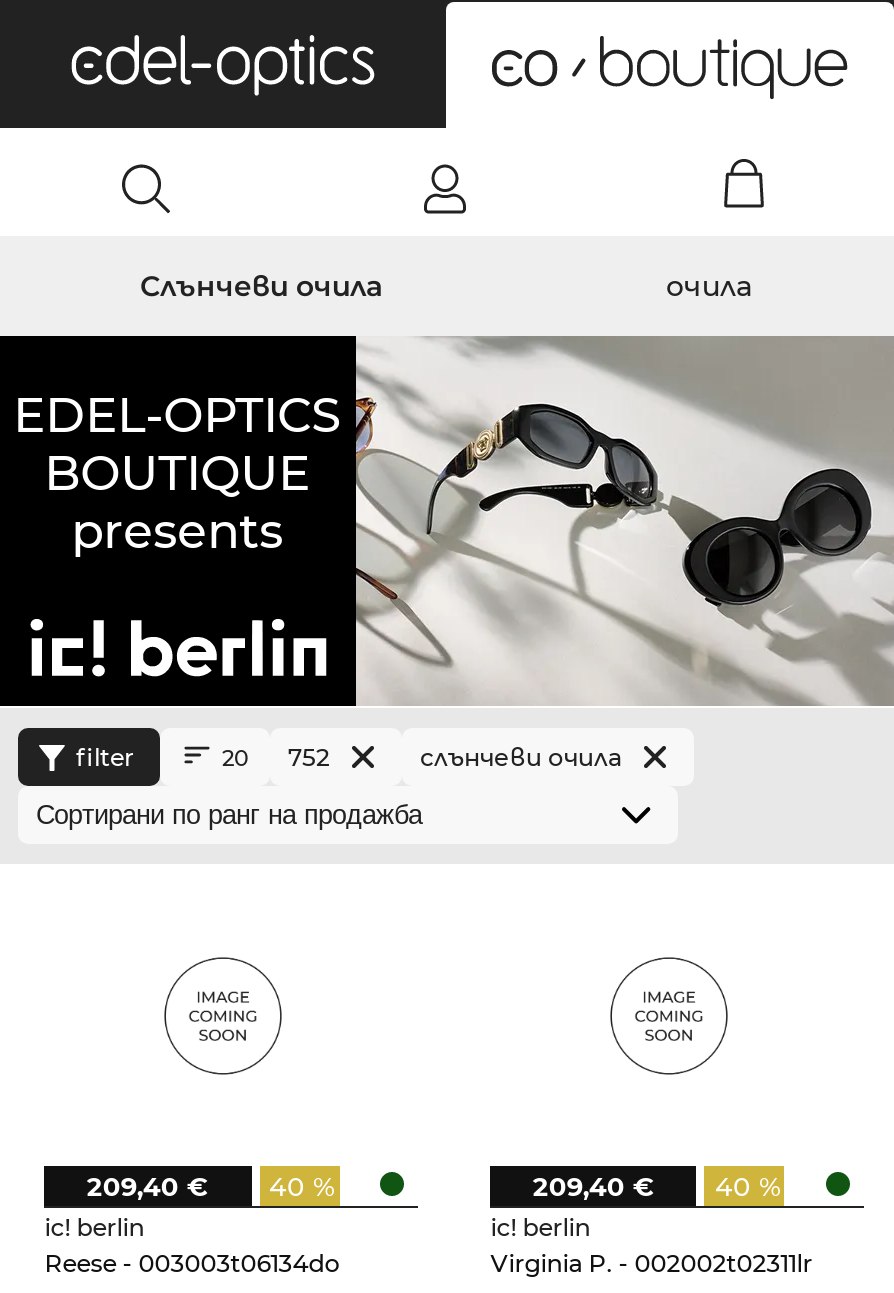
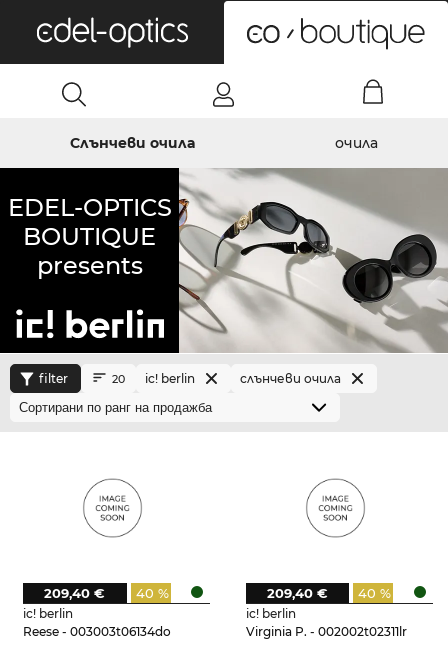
[288,742,330,772] 752 -> [145,371,195,386] ic! berlin

